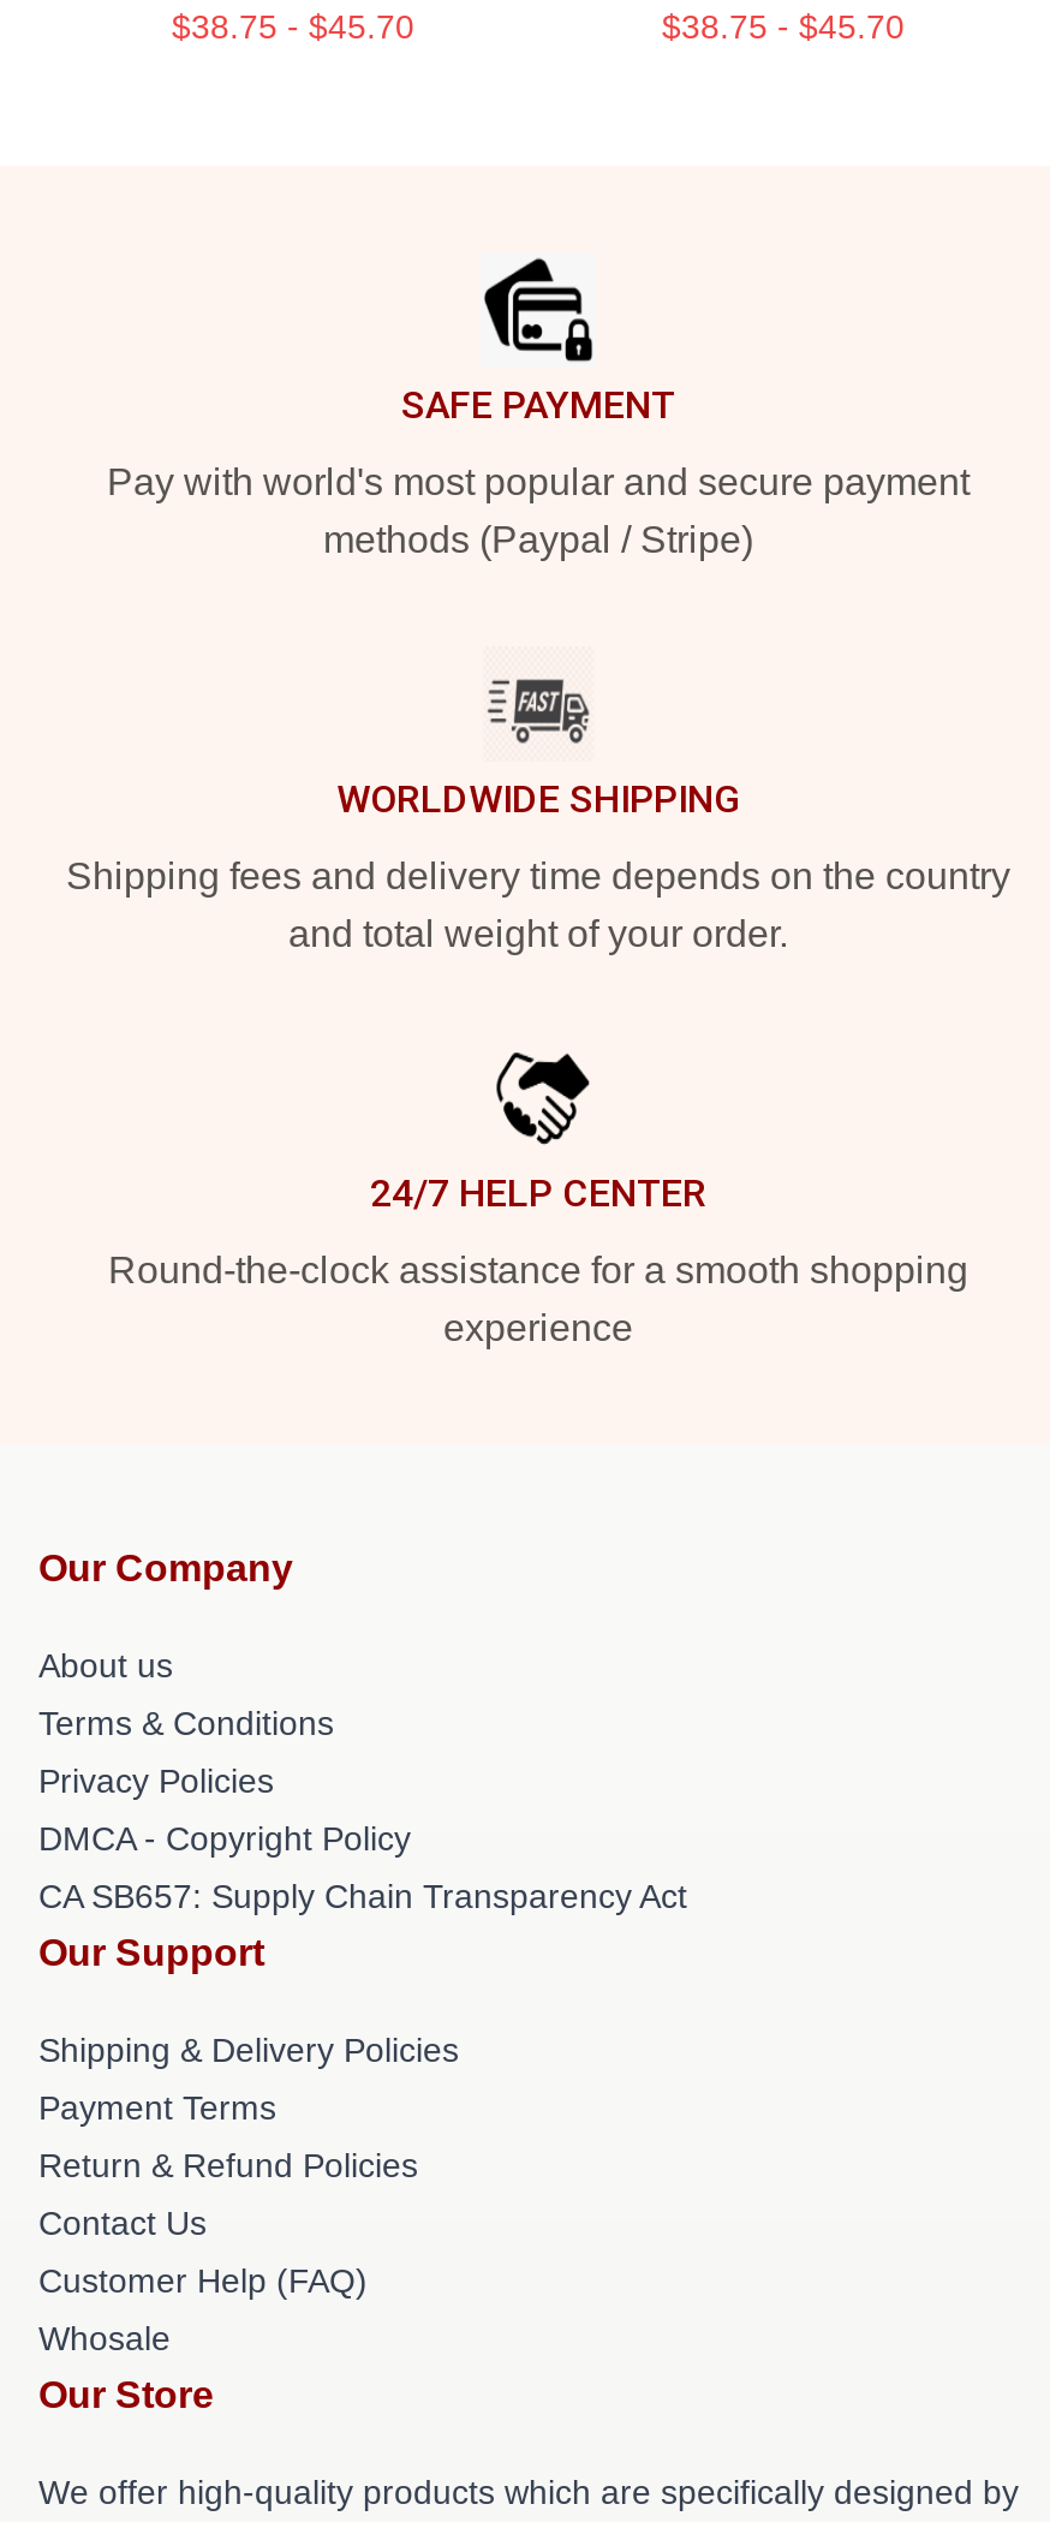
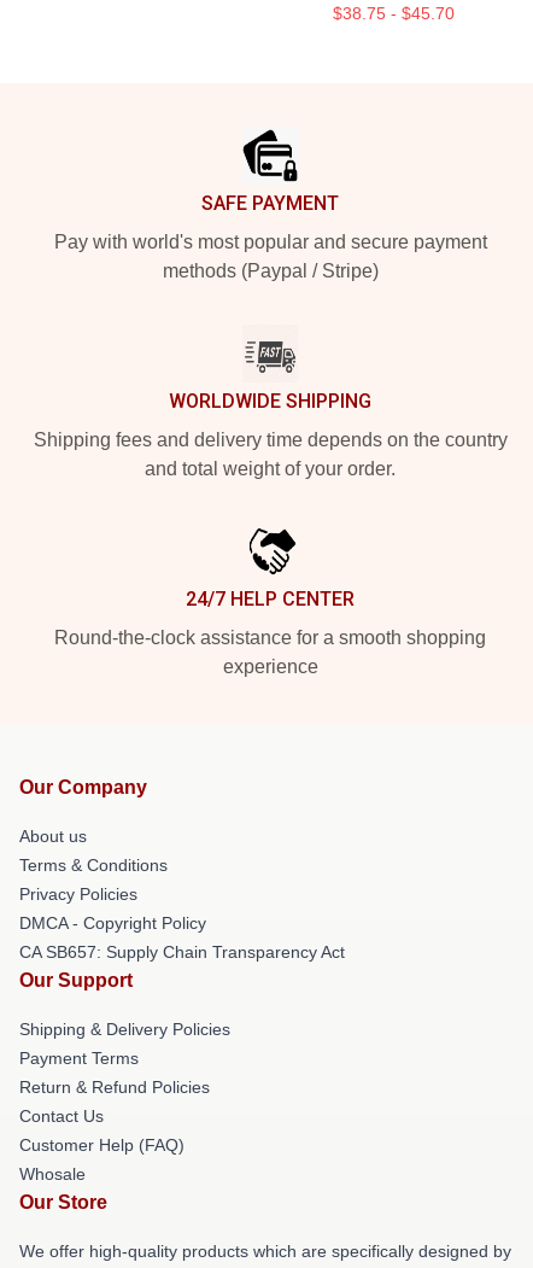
[172,6,414,45] $38.75 - $45.70 -> none

